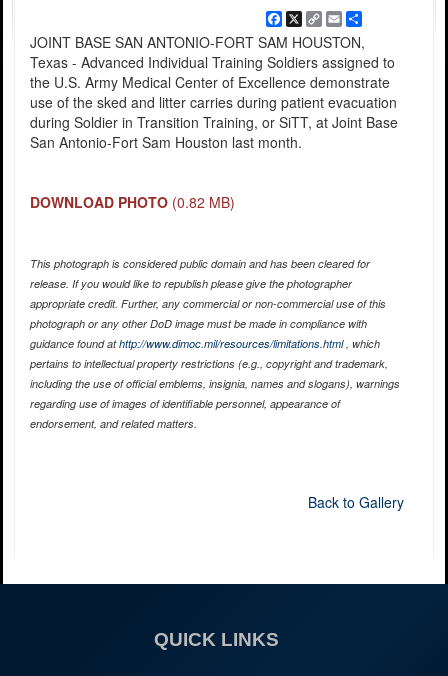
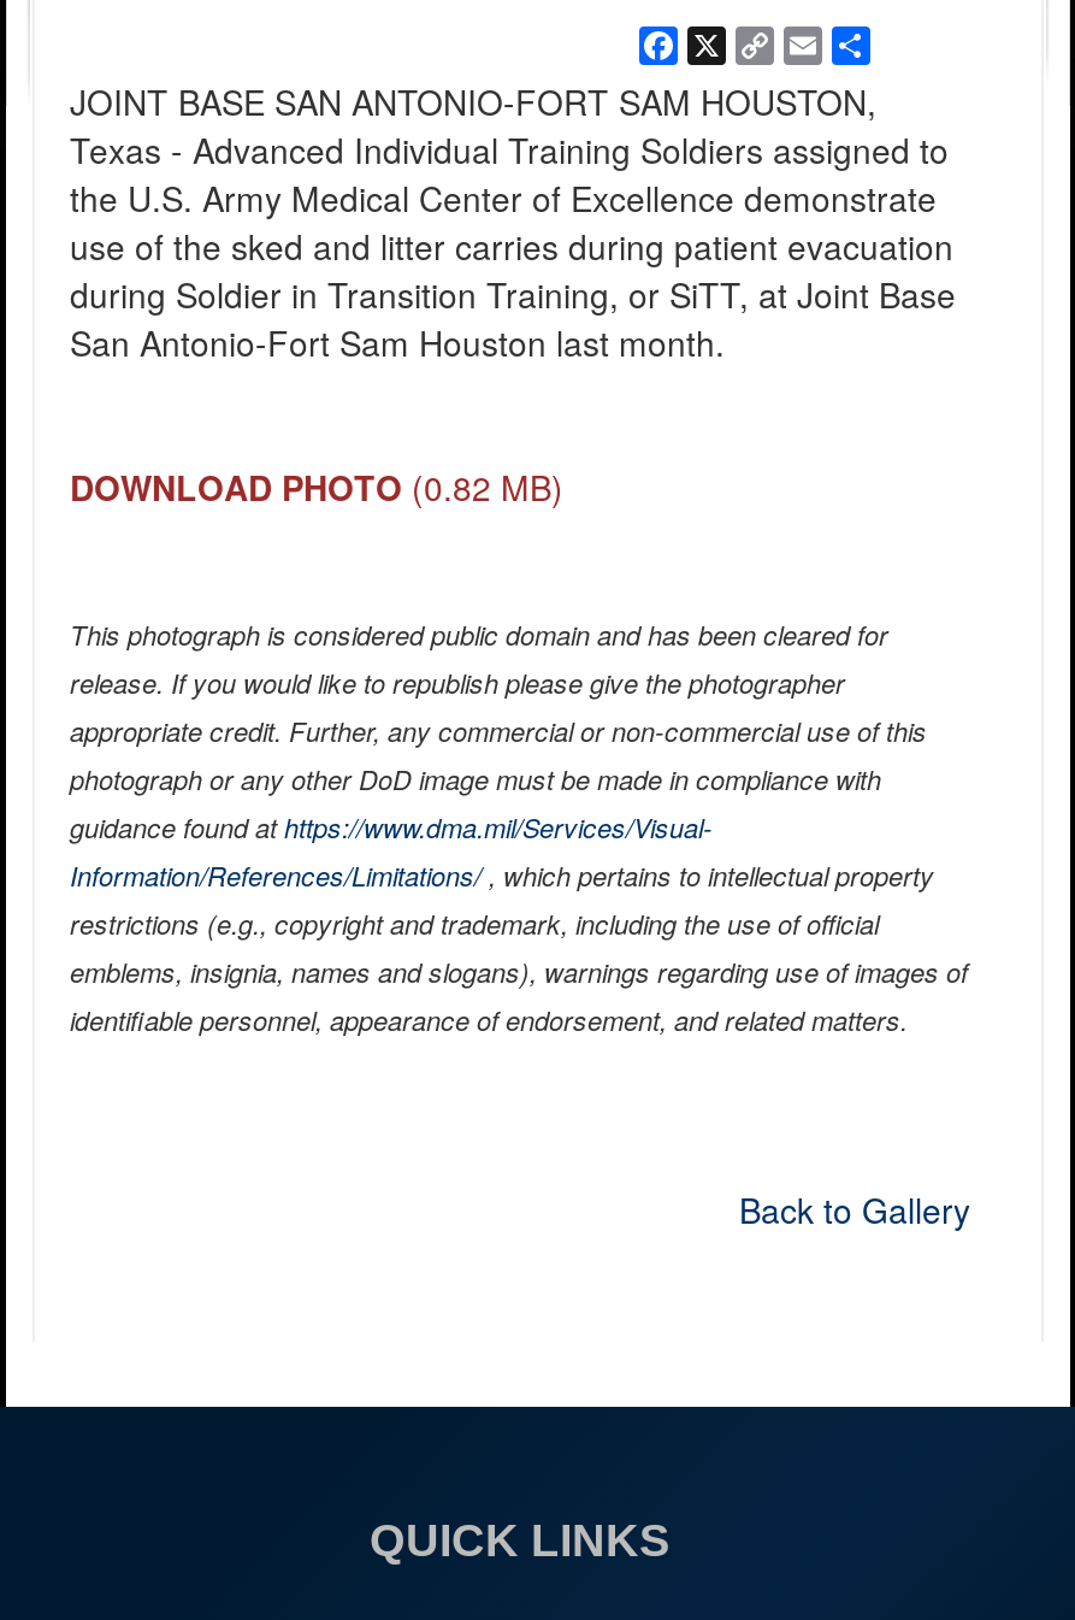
[29,336,399,431] guidance found athttp://www.dimoc.mil/resources/limitations.html, which | pertains to intellectual property restrictions (e.g., copyright and trademark, | including the use of official emblems, insignia, names and slogans), warnings | regarding use of images of identifiable personnel, appearance of | endorsement, and related matters. -> [70,810,968,1039] guidance found athttps://www.dma.mil/Services/Visual- | Information/References/Limitations/, which pertains to intellectual property | restrictions (e.g., copyright and trademark, including the use of official | emblems, insignia, names and slogans), warnings regarding use of images of | identifiable personnel, appearance of endorsement, and related matters.

